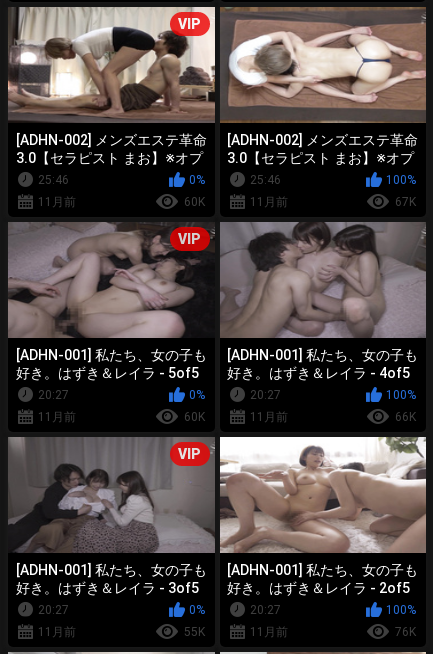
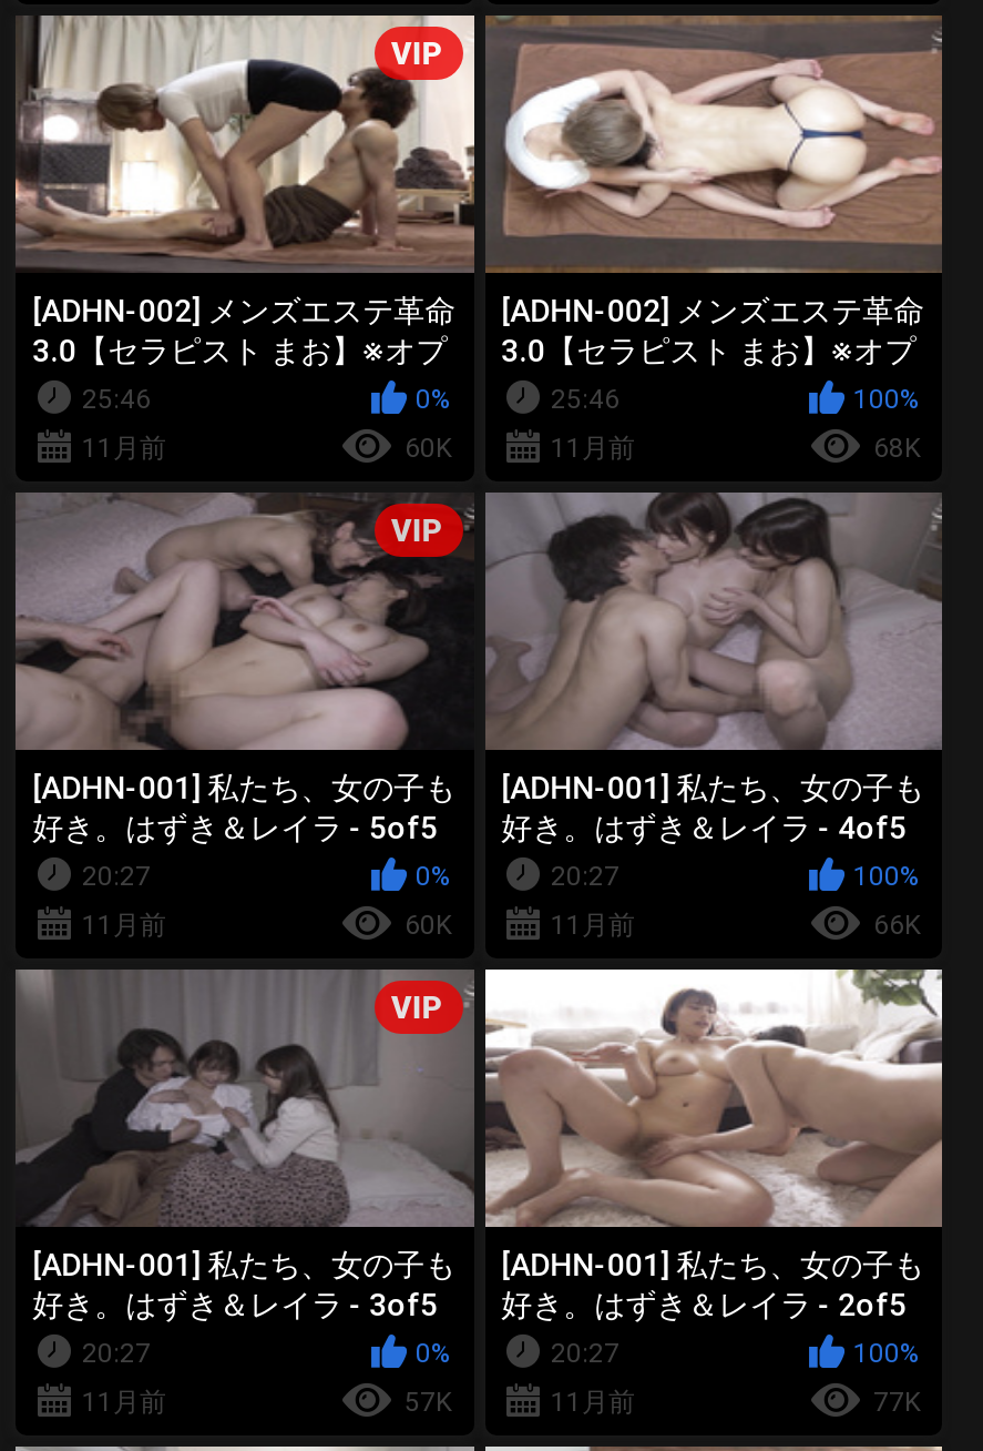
[395,195,416,209] 67K -> [873,433,920,464] 68K
[183,625,204,639] 55K -> [405,1388,451,1419] 57K
[395,625,416,639] 76K -> [873,1388,920,1419] 77K

